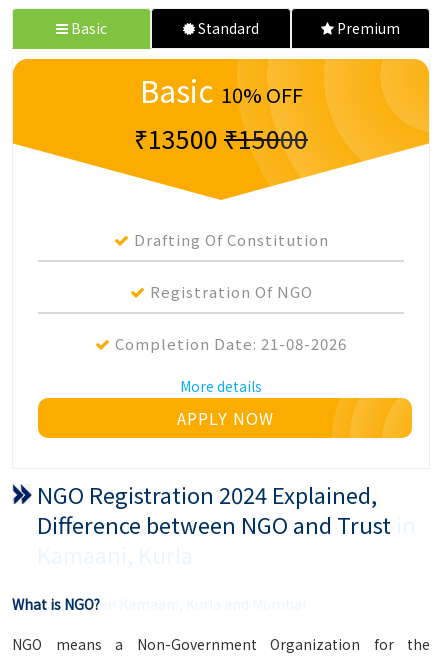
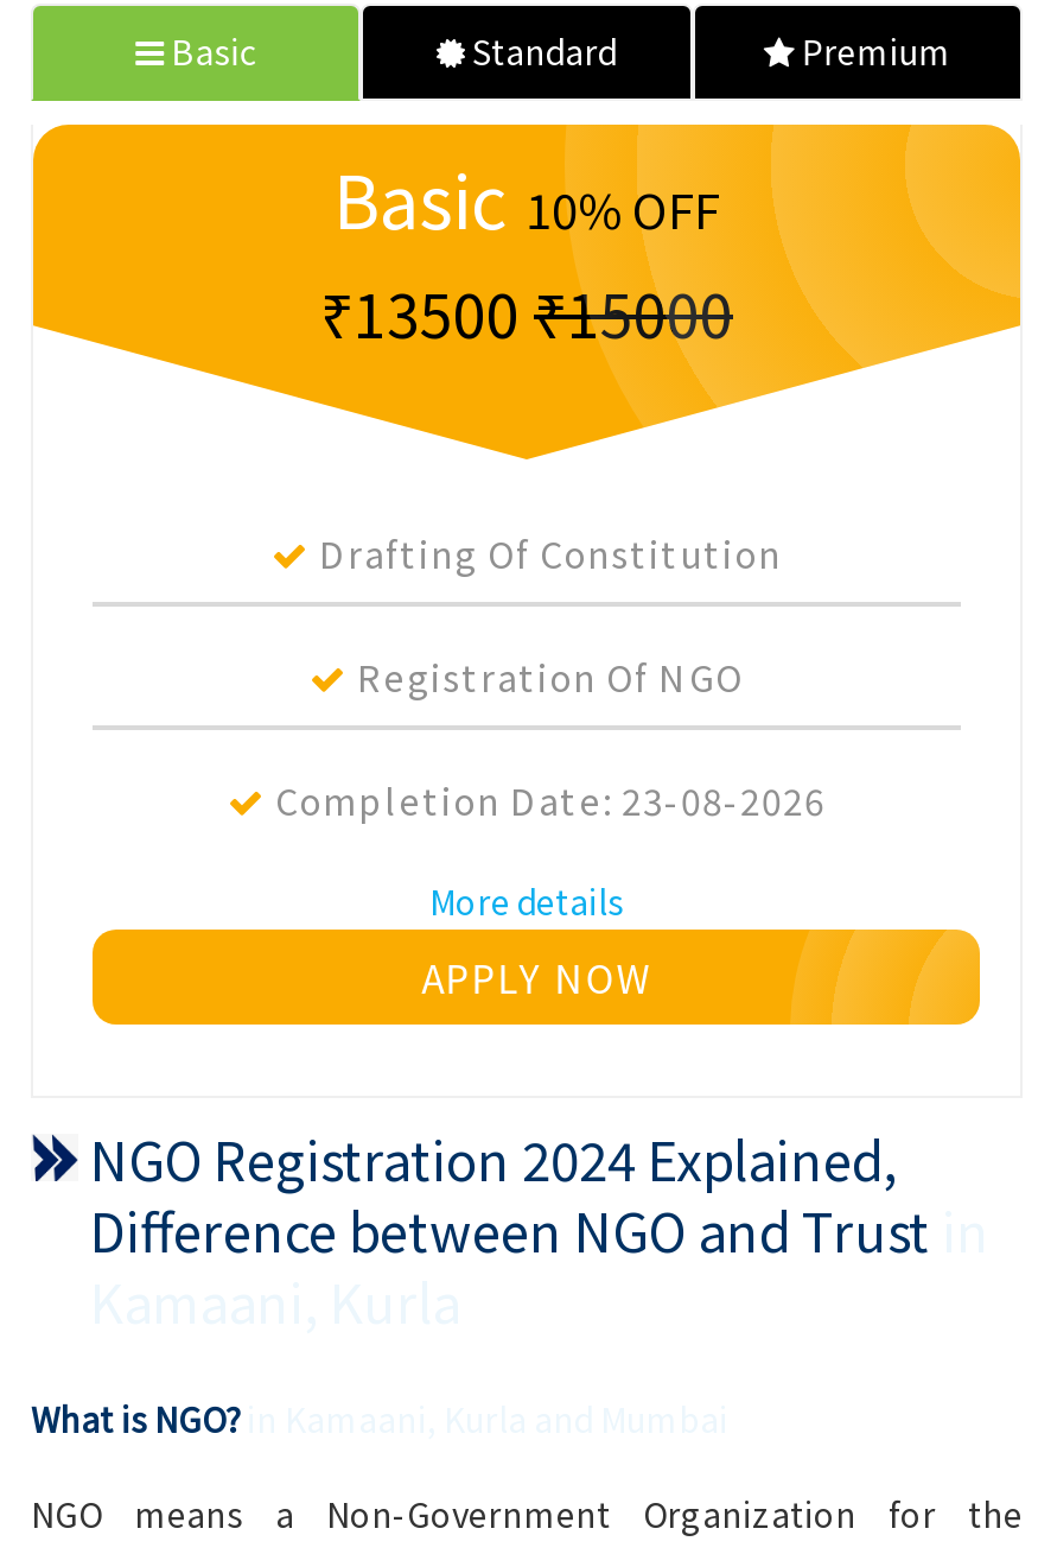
[111,333,347,354] Completion Date: 21-08-2026 -> [266,775,826,825] Completion Date: 23-08-2026

